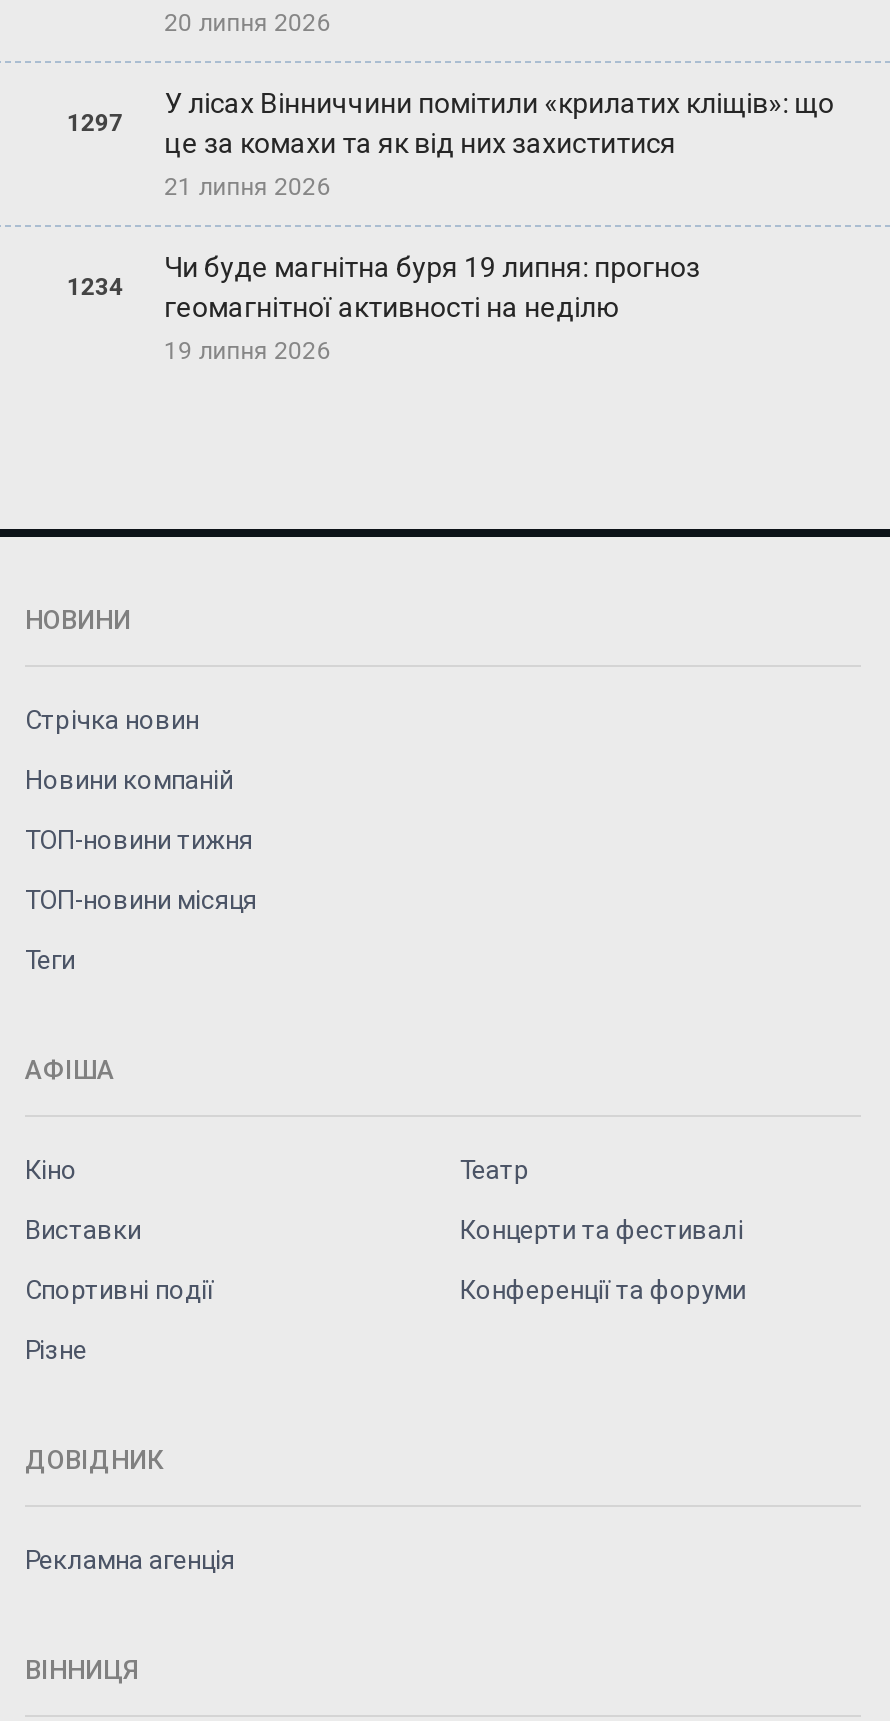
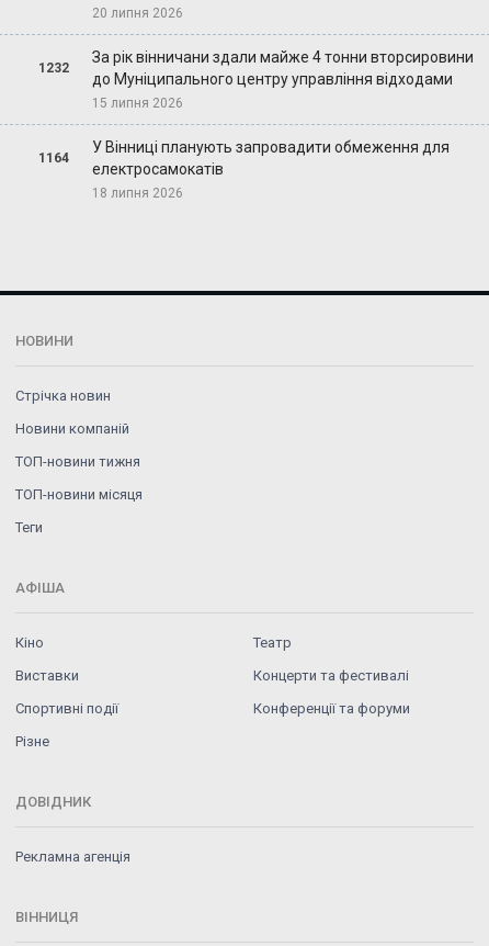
[164,88,834,202] У лісах Вінниччини помітили «крилатих кліщів»: що | це за комахи та як від них захиститися | 21 липня 2026 -> [92,49,473,111] За рік вінничани здали майже 4 тонни вторсировини | до Муніципального центру управління відходами | 15 липня 2026
[67,110,123,138] 1297 -> [38,61,69,76] 1232
[164,252,700,366] Чи буде магнітна буря 19 липня: прогноз | геомагнітної активності на неділю | 19 липня 2026 -> [92,139,449,201] У Вінниці планують запровадити обмеження для | електросамокатів | 18 липня 2026
[67,274,123,302] 1234 -> [38,151,69,166] 1164

